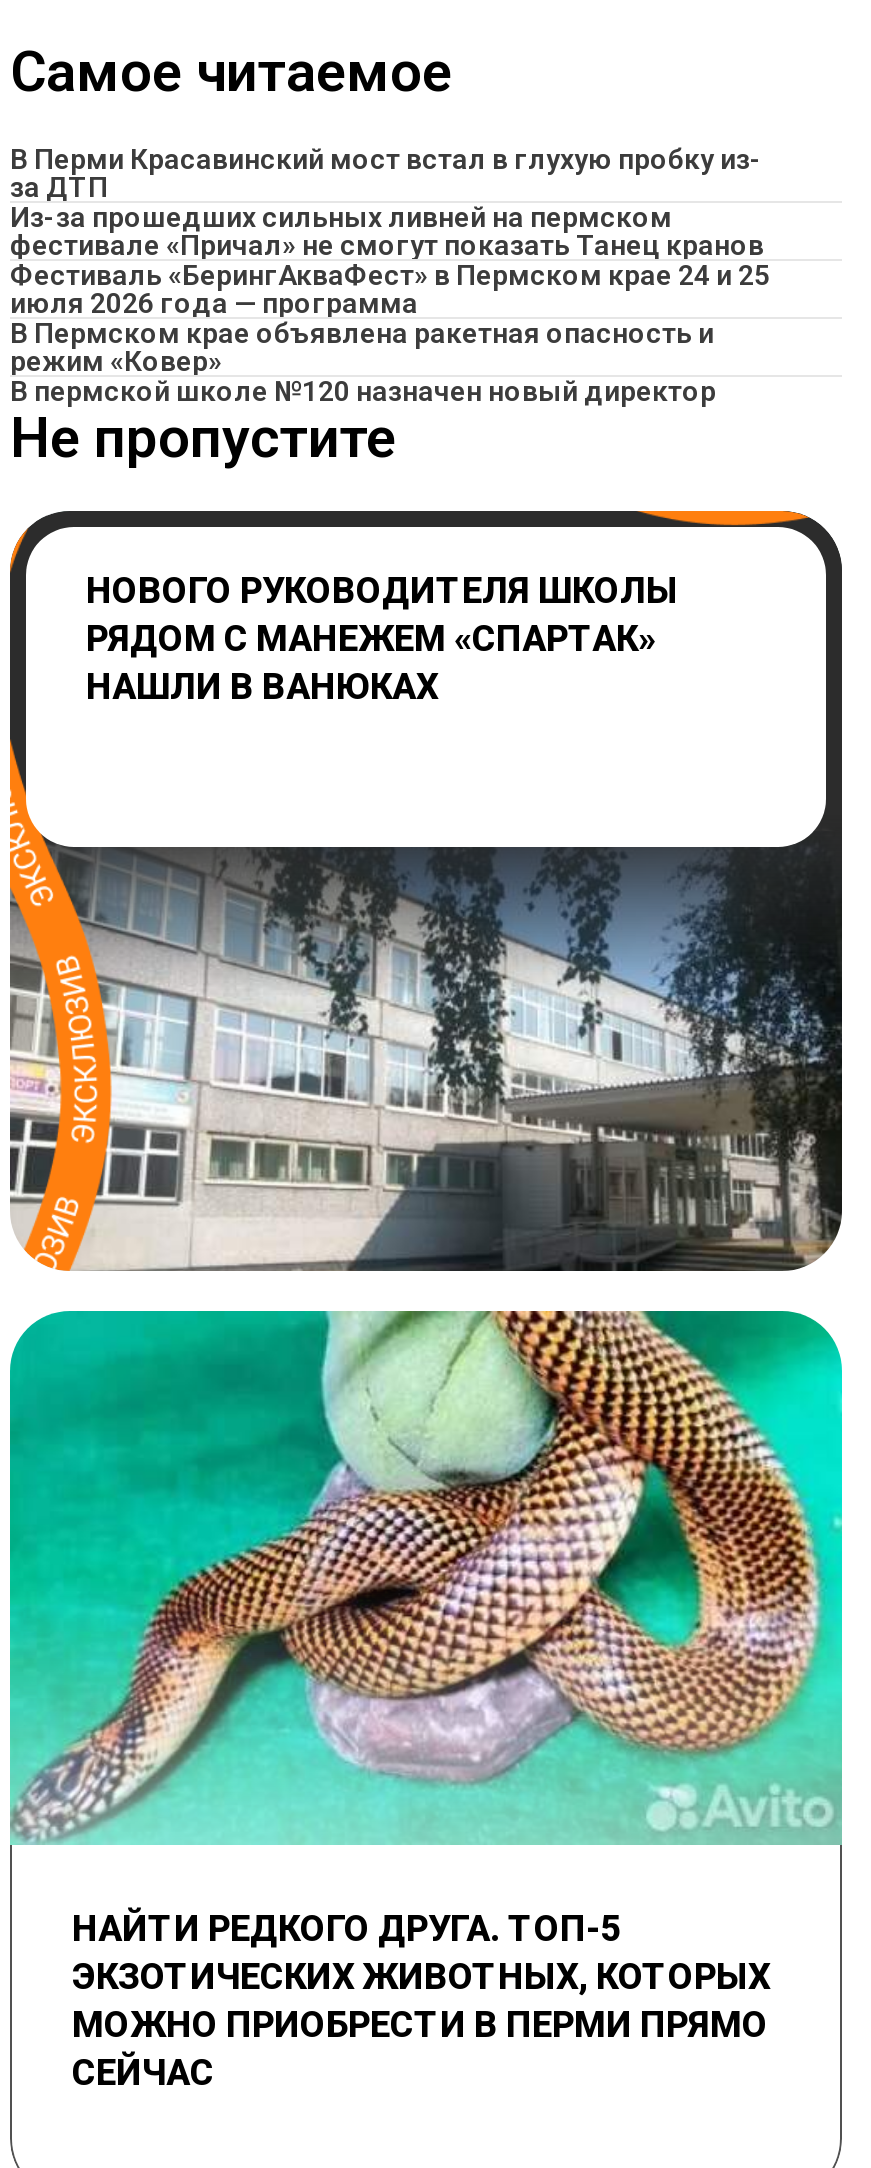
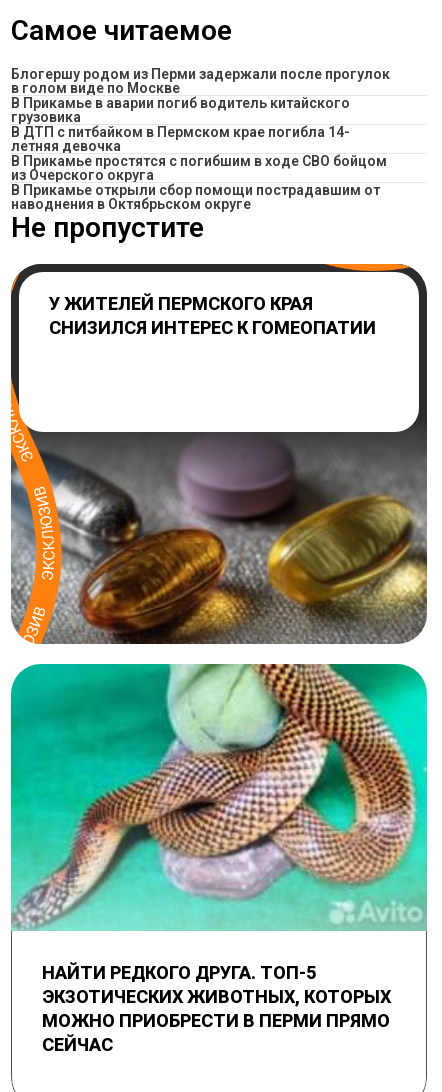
[10,142,770,406] В Перми Красавинский мост встал в глухую пробку из- | за ДТП | Из-за прошедших сильных ливней на пермском | фестивале «Причал» не смогут показать Танец кранов | Фестиваль «БерингАкваФест» в Пермском крае 24 и 25 | июля 2026 года — программа | В Пермском крае объявлена ракетная опасность и | режим «Ковер» | В пермской школе №120 назначен новый директор -> [11,66,390,212] Блогершу родом из Перми задержали после прогулок | в голом виде по Москве | В Прикамье в аварии погиб водитель китайского | грузовика | В ДТП с питбайком в Пермском крае погибла 14- | летняя девочка | В Прикамье простятся с погибшим в ходе СВО бойцом | из Очерского округа | В Прикамье открыли сбор помощи пострадавшим от | наводнения в Октябрьском округе
[86,568,678,706] НОВОГО РУКОВОДИТЕЛЯ ШКОЛЫ | РЯДОМ С МАНЕЖЕМ «СПАРТАК» | НАШЛИ В ВАНЮКАХ -> [49,293,376,338] У ЖИТЕЛЕЙ ПЕРМСКОГО КРАЯ | СНИЗИЛСЯ ИНТЕРЕС К ГОМЕОПАТИИ
[10,853,844,1273] [image] -> [11,437,428,645] [image]

